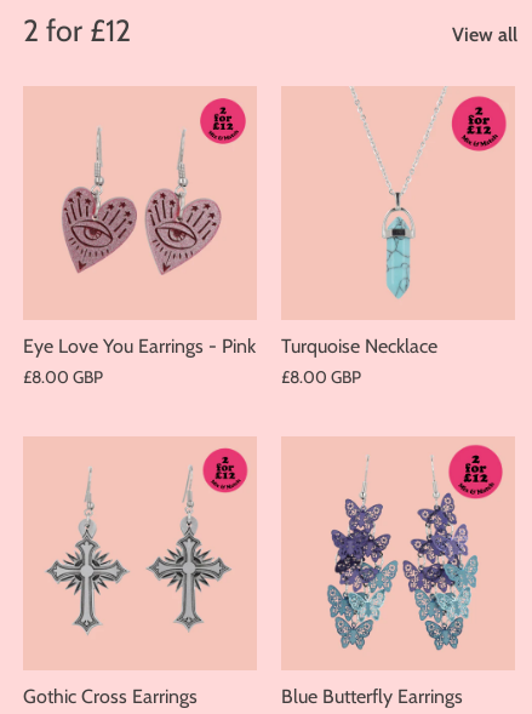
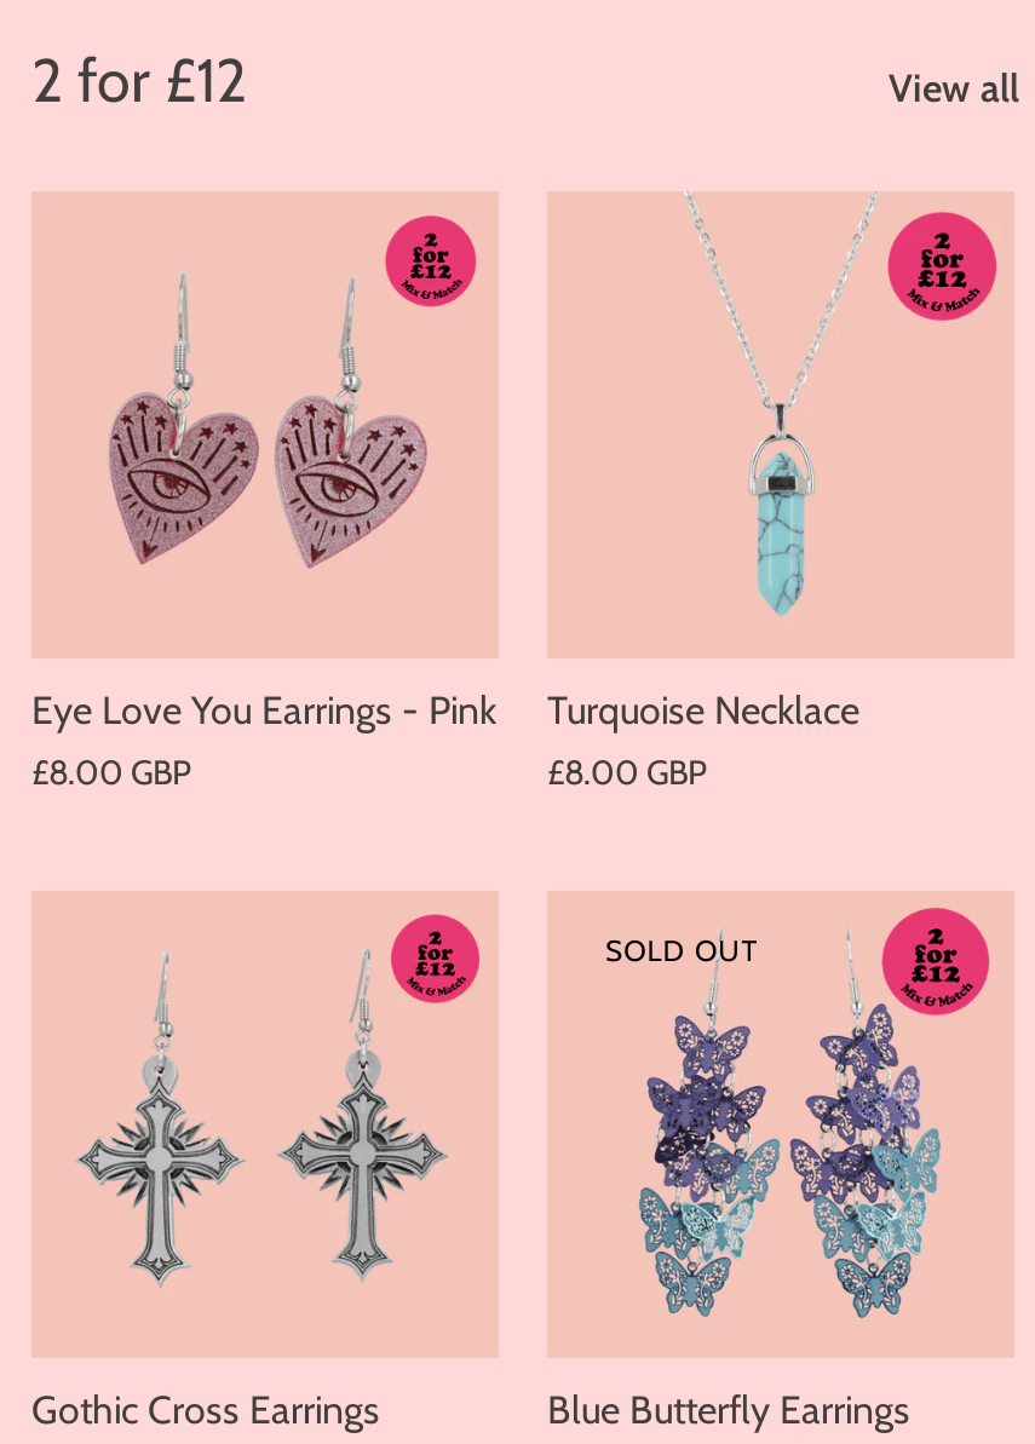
none -> [605,932,757,969] SOLD OUT

